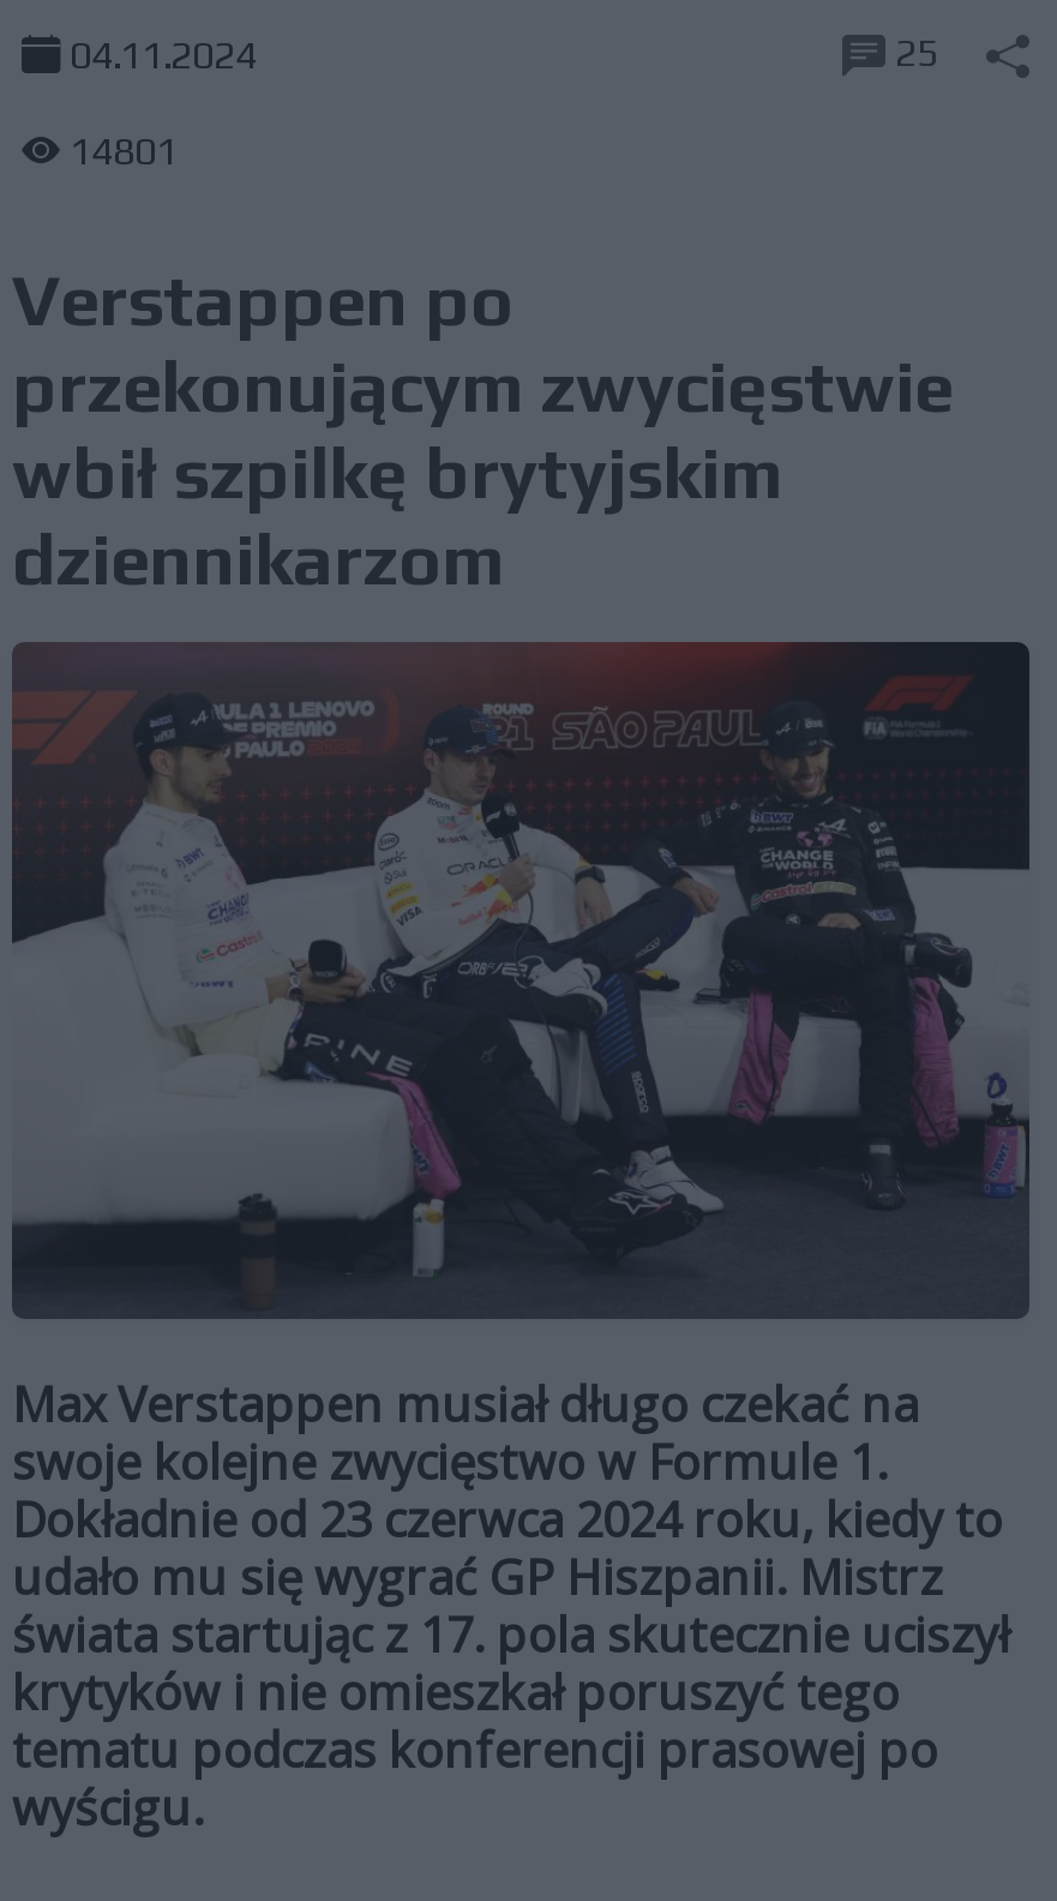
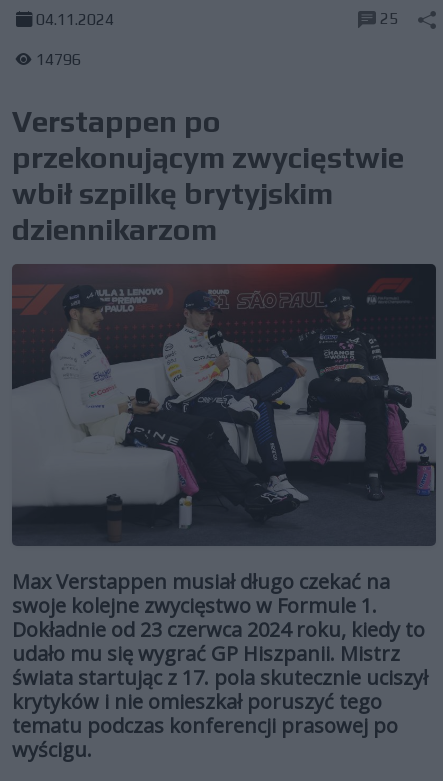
[70,128,178,174] 14801 -> [36,50,81,69] 14796

